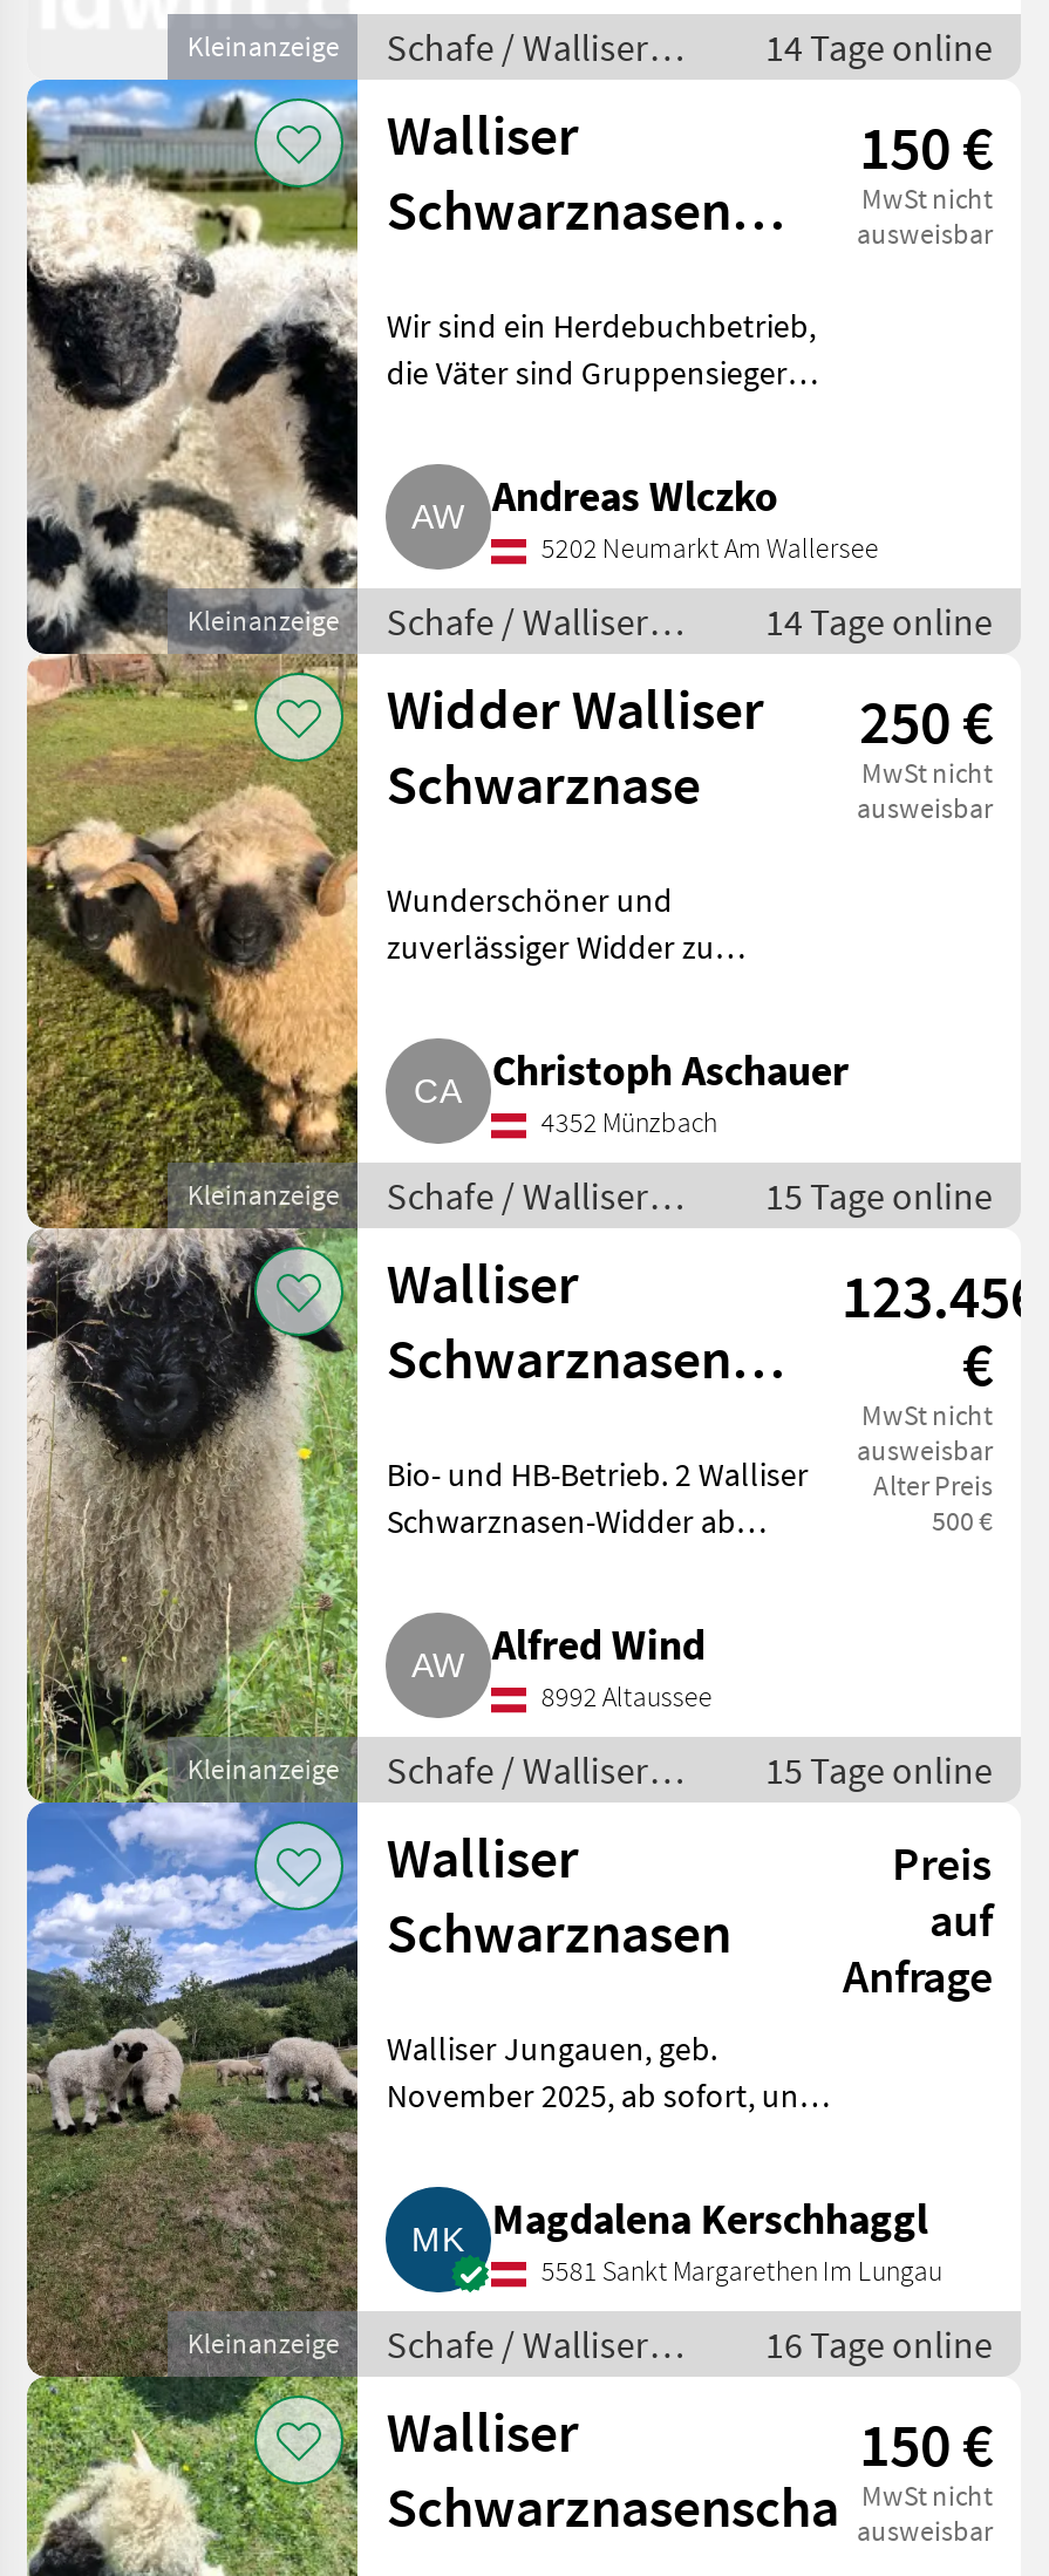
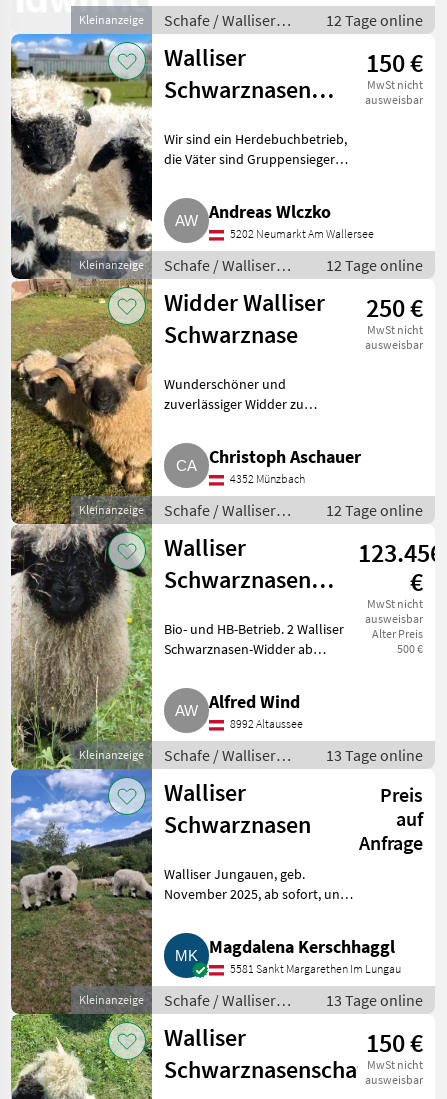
[751,23,993,70] 14 Tage online -> [320,10,423,30] 12 Tage online
[751,598,993,645] 14 Tage online -> [320,255,423,275] 12 Tage online
[751,1172,993,1219] 15 Tage online -> [320,500,423,520] 12 Tage online
[751,1746,993,1793] 15 Tage online -> [320,745,423,765] 13 Tage online
[751,2321,993,2367] 16 Tage online -> [320,990,423,1010] 13 Tage online

